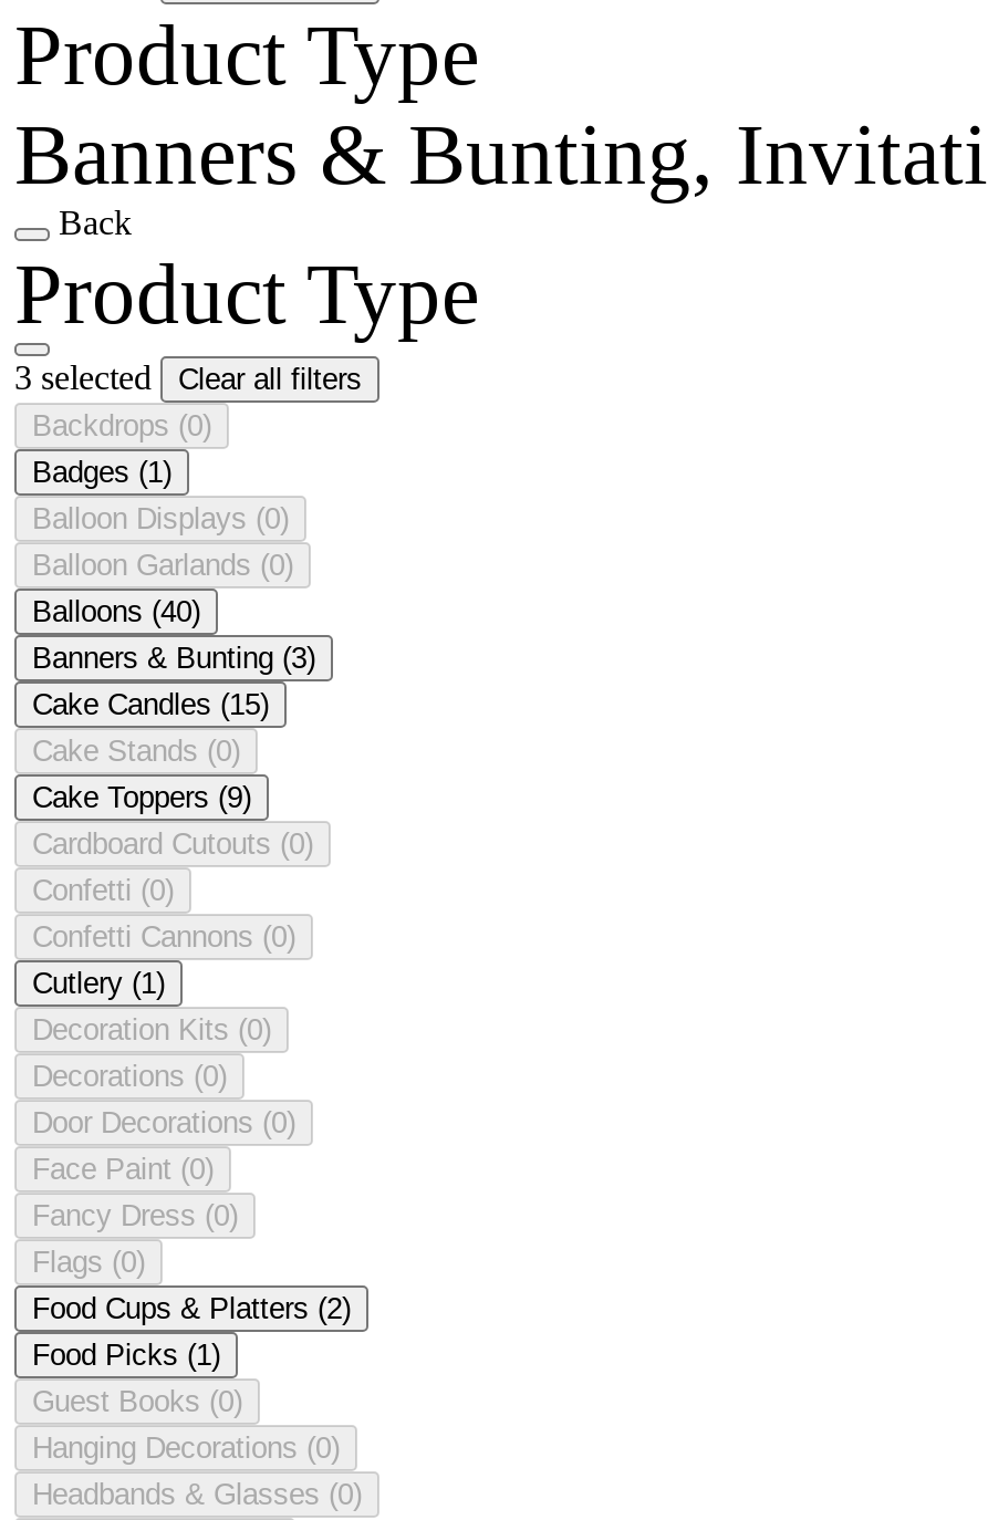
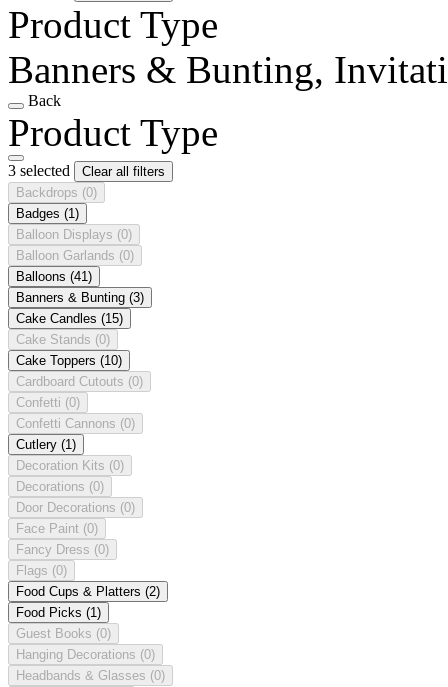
[32,595,200,628] Balloons (40) -> [16,269,92,284] Balloons (41)
[32,781,251,814] Cake Toppers (9) -> [16,353,122,368] Cake Toppers (10)

